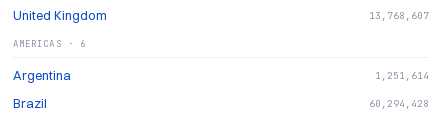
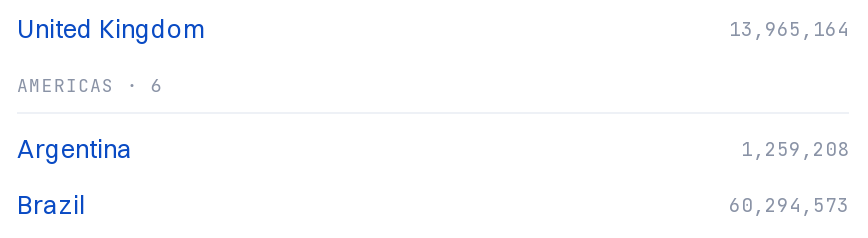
[369,9,429,22] 13,768,607 -> [729,16,849,42] 13,965,164
[375,69,429,82] 1,251,614 -> [741,136,849,162] 1,259,208
[369,97,429,110] 60,294,428 -> [729,192,849,218] 60,294,573

